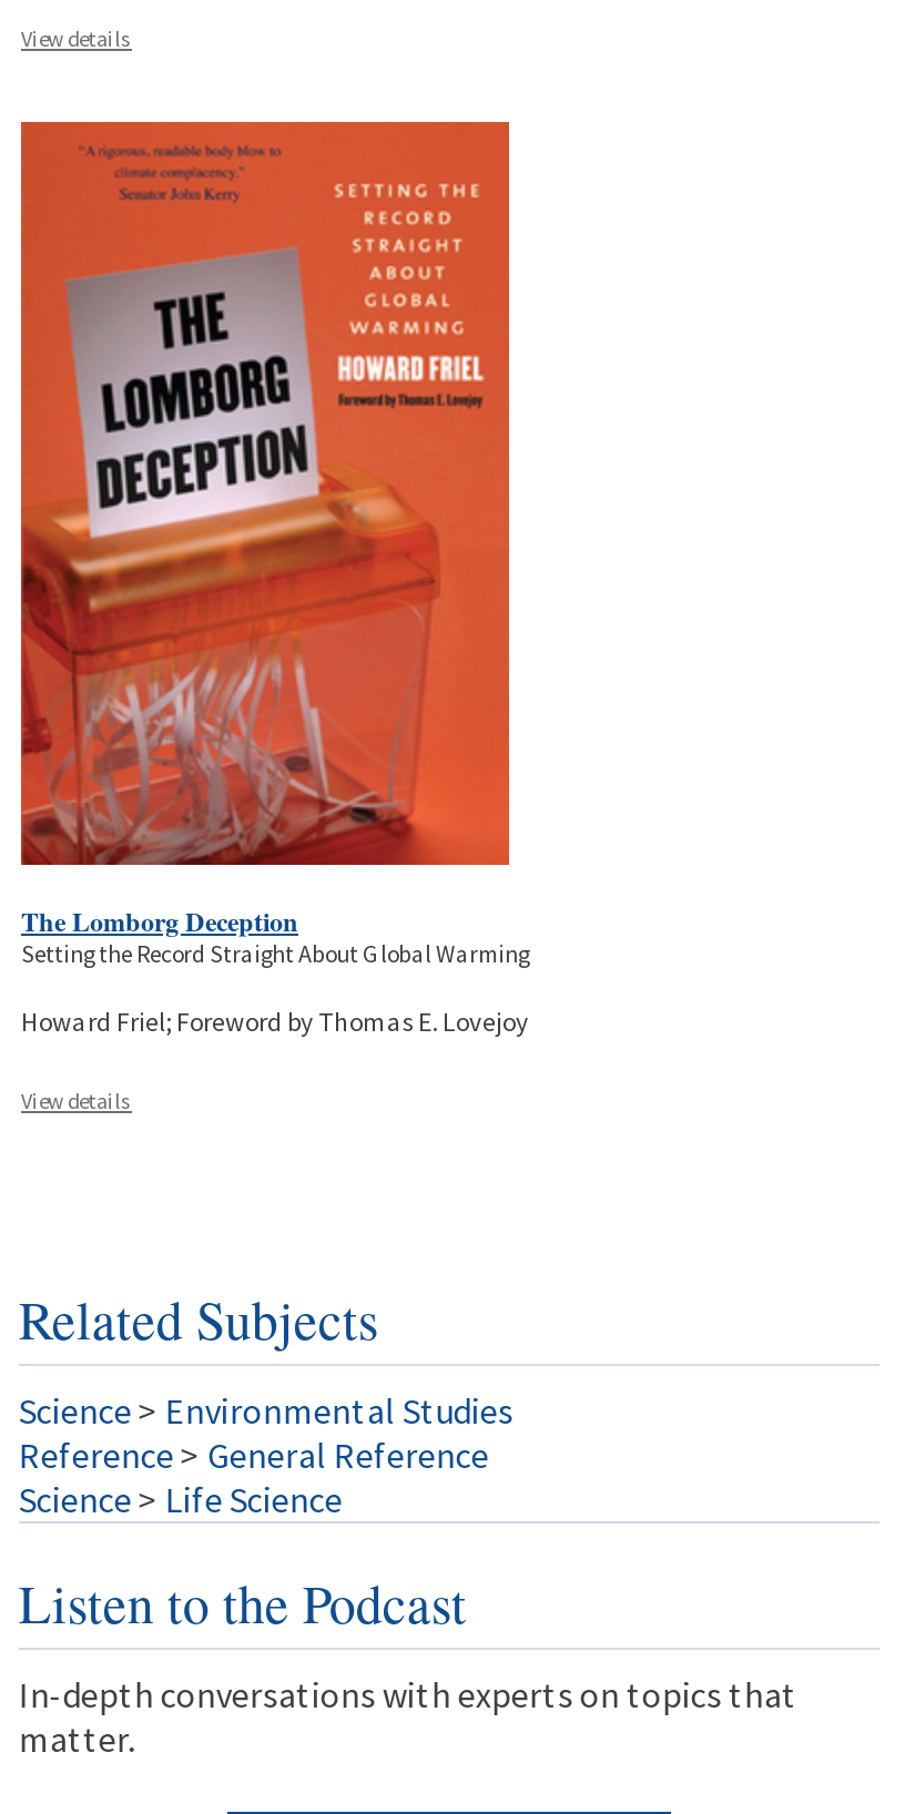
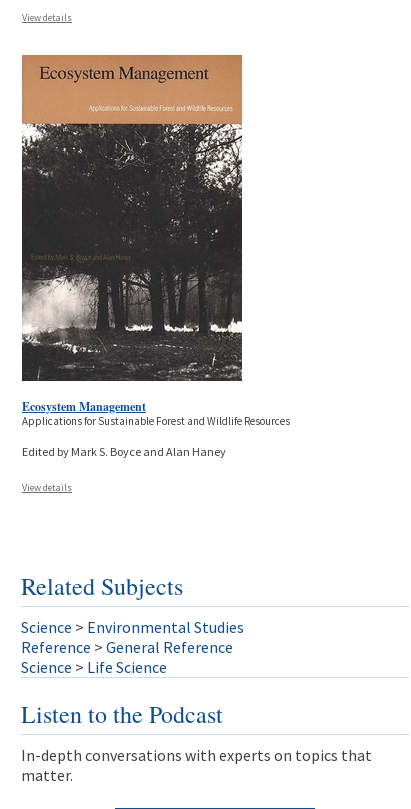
[19,122,529,968] [image] | The Lomborg Deception | Setting the Record Straight About Global Warming -> [21,55,290,427] [image] | Ecosystem Management | Applications for Sustainable Forest and Wildlife Resources
[21,1003,529,1037] Howard Friel; Foreword by Thomas E. Lovejoy -> [22,443,226,458] Edited by Mark S. Boyce and Alan Haney

